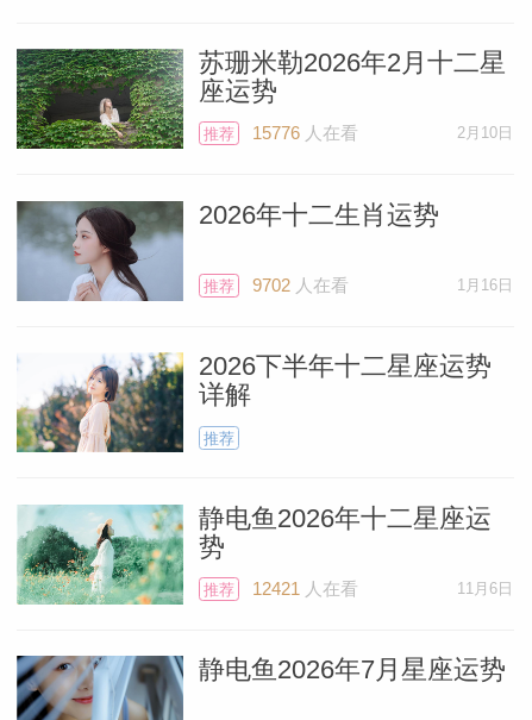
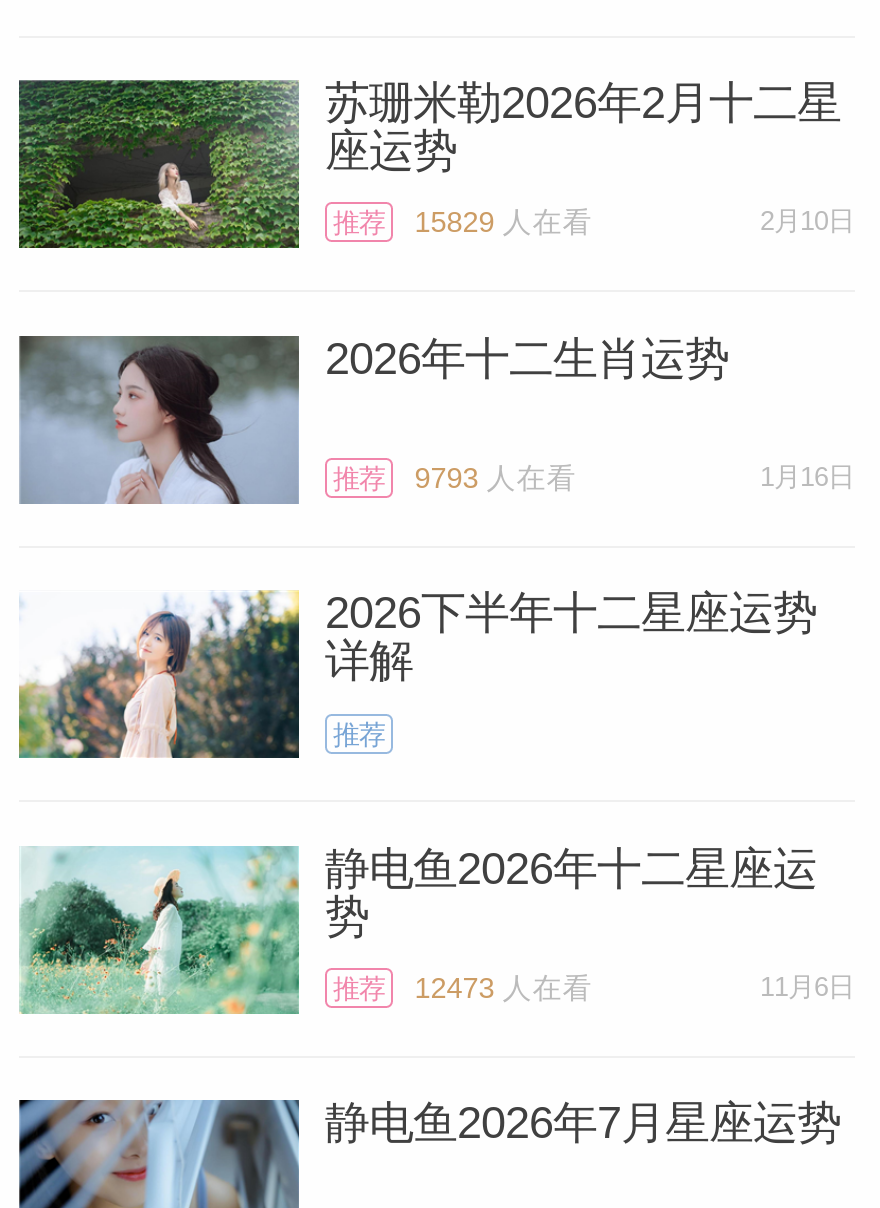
[204,124,358,143] 推荐 15776人在看 -> [333,207,592,239] 推荐 15829人在看
[204,276,348,295] 推荐 9702人在看 -> [333,462,576,494] 推荐 9793人在看
[204,580,358,599] 推荐 12421人在看 -> [333,972,592,1004] 推荐 12473人在看

